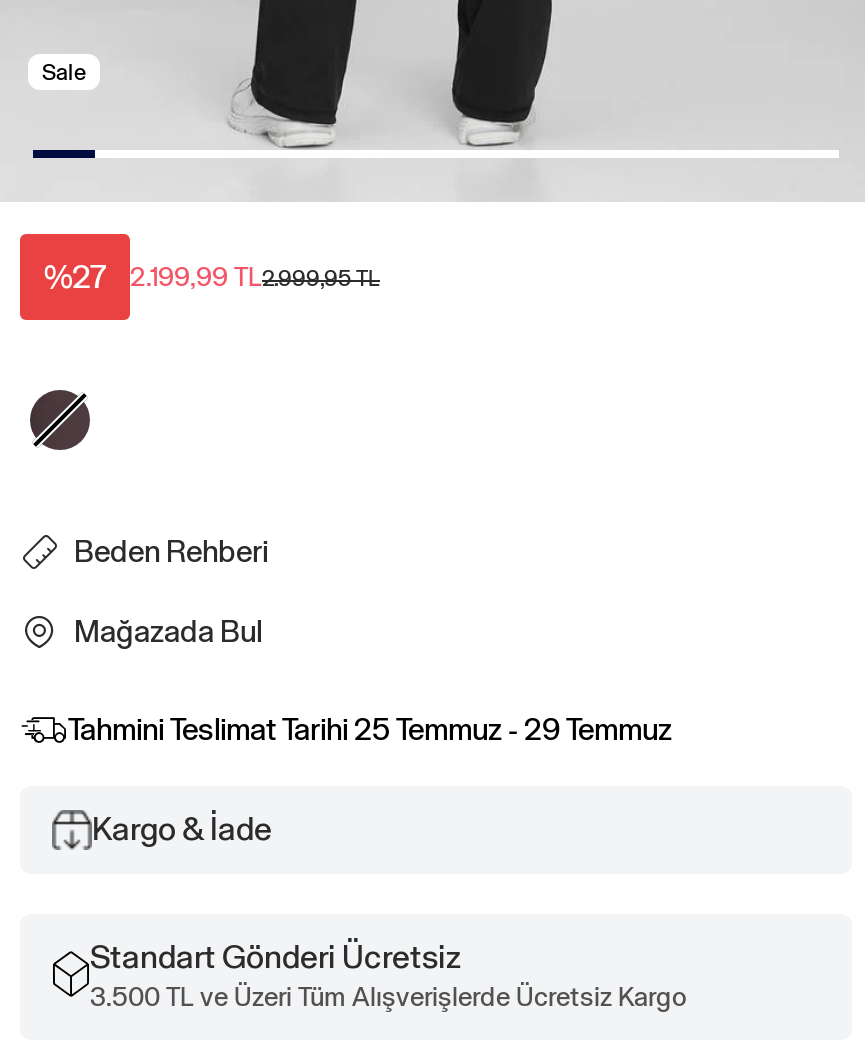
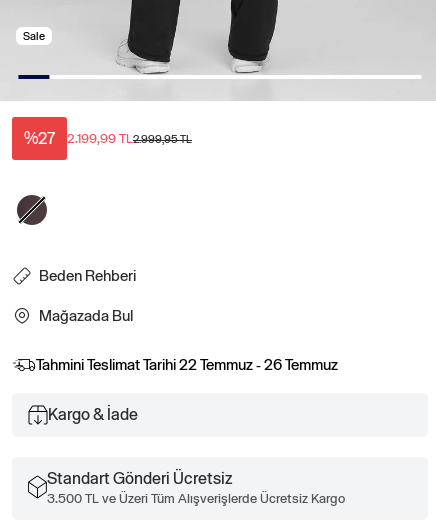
[68,712,672,746] Tahmini Teslimat Tarihi 25 Temmuz - 29 Temmuz -> [36,356,338,373] Tahmini Teslimat Tarihi 22 Temmuz - 26 Temmuz

